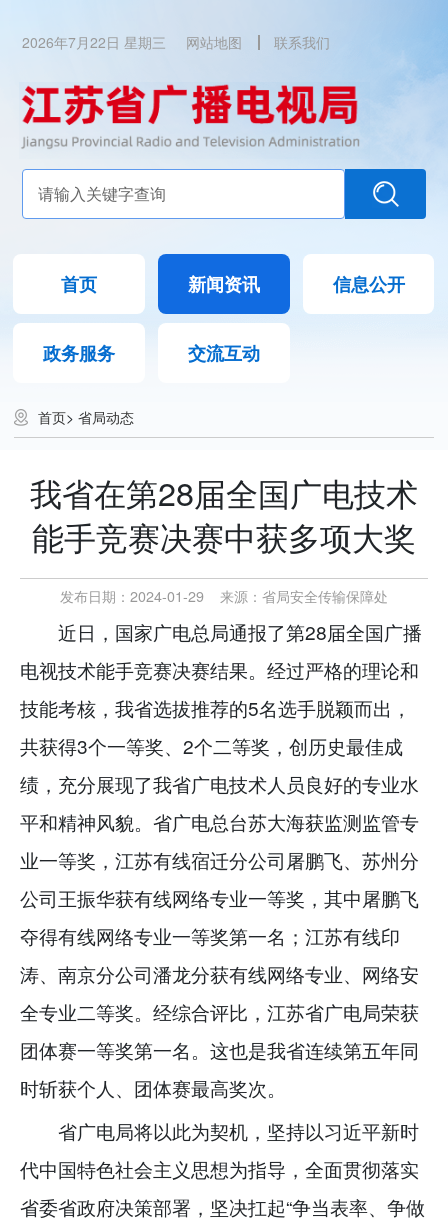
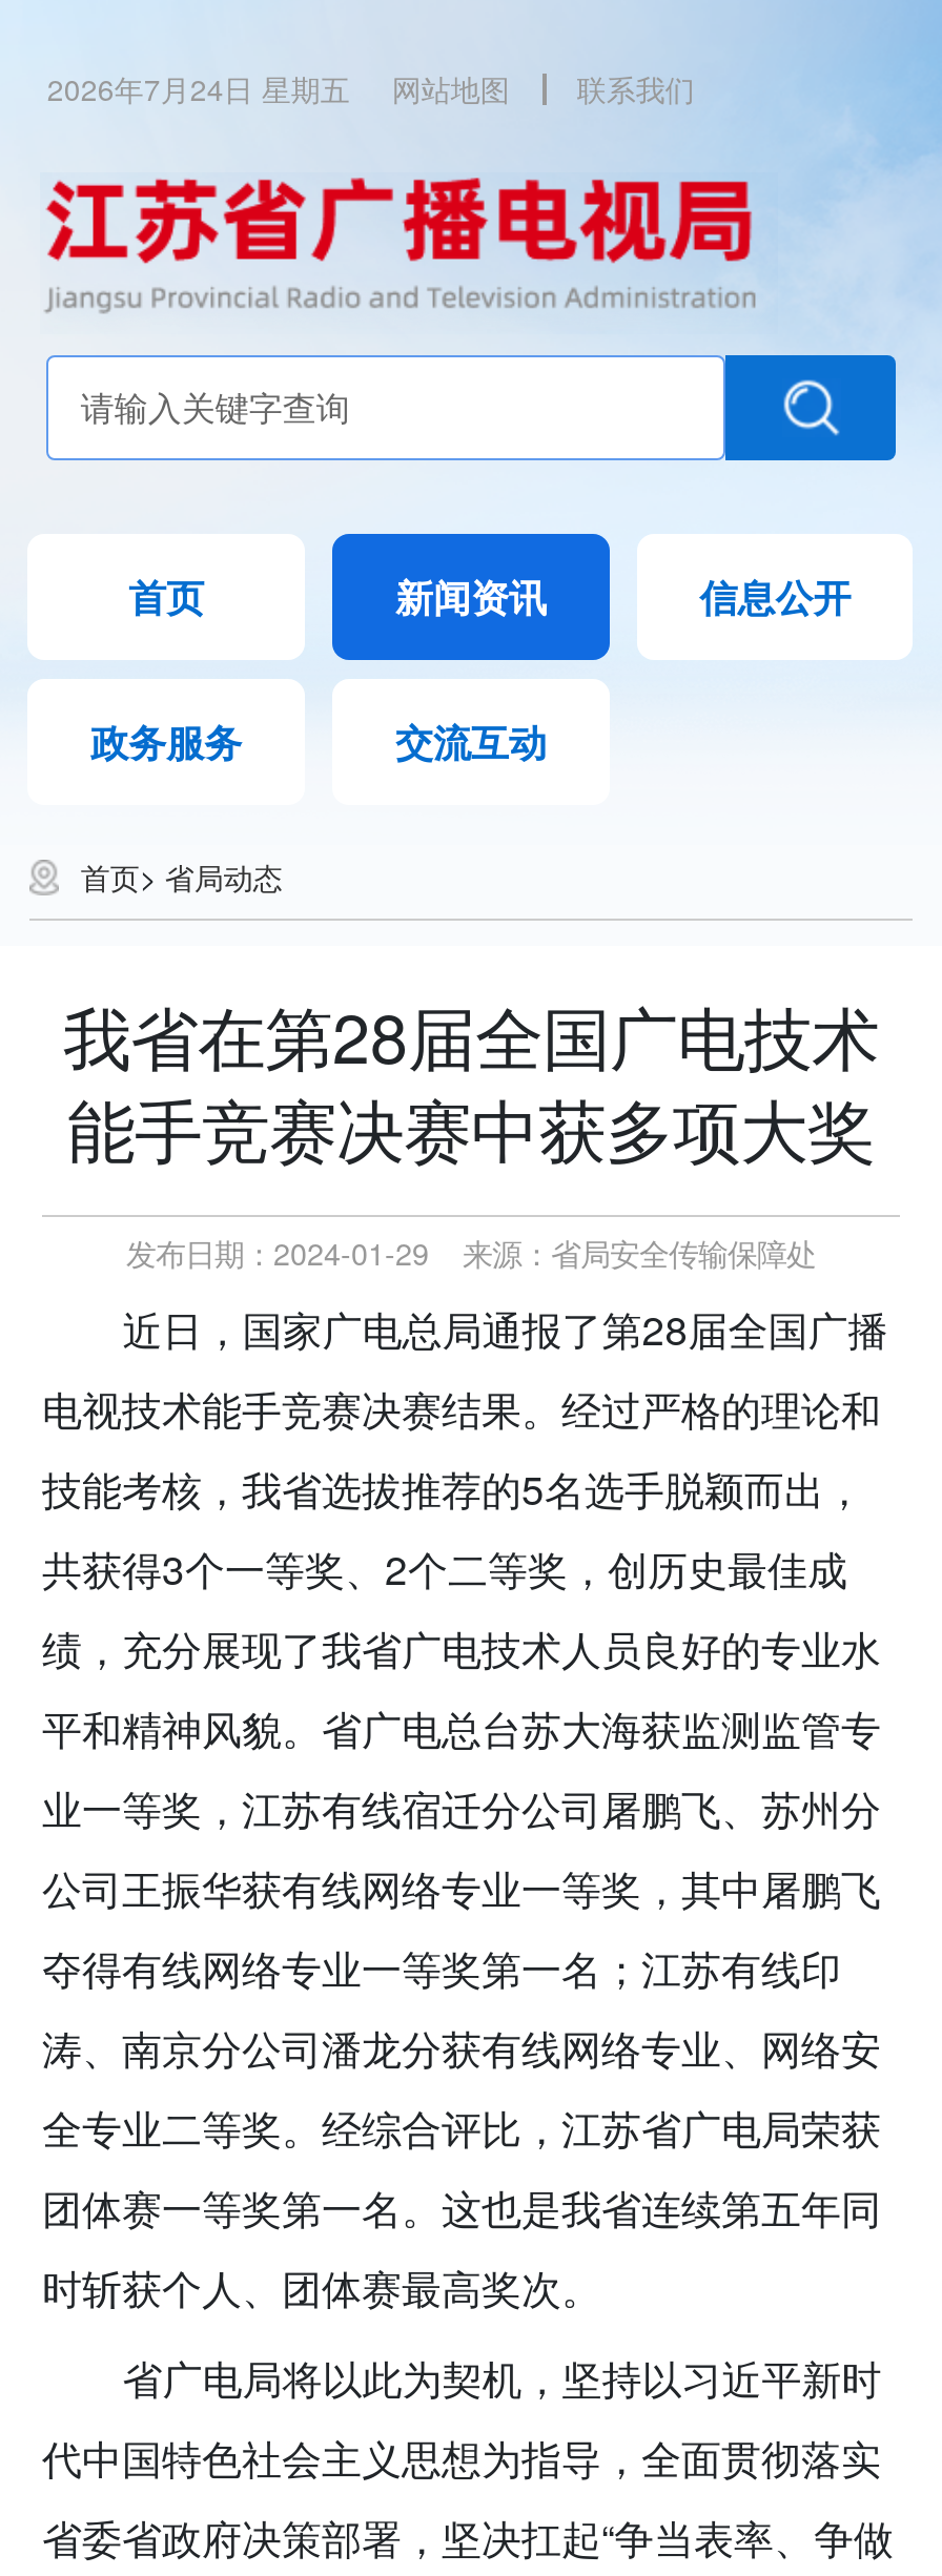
[22,32,166,52] 2026年7月22日 星期三 -> [47,67,350,109] 2026年7月24日 星期五

